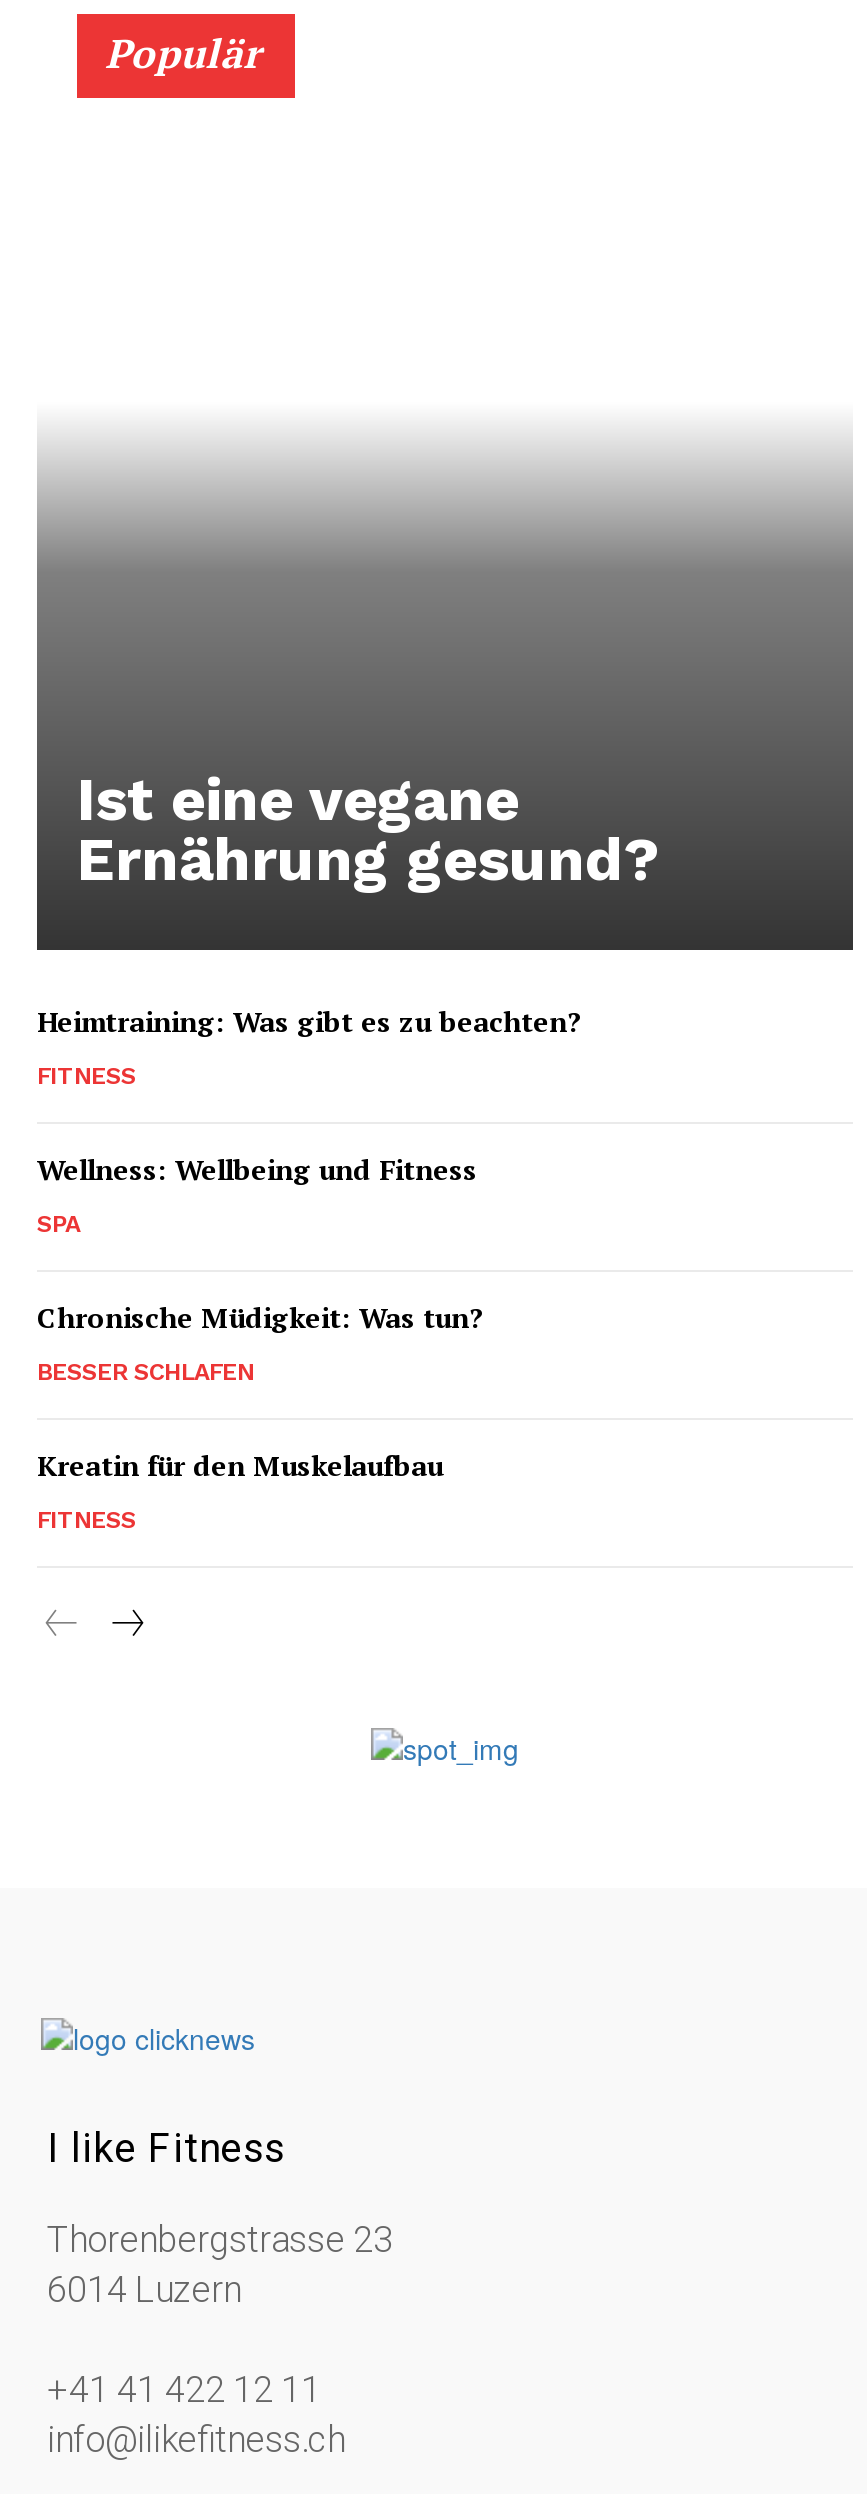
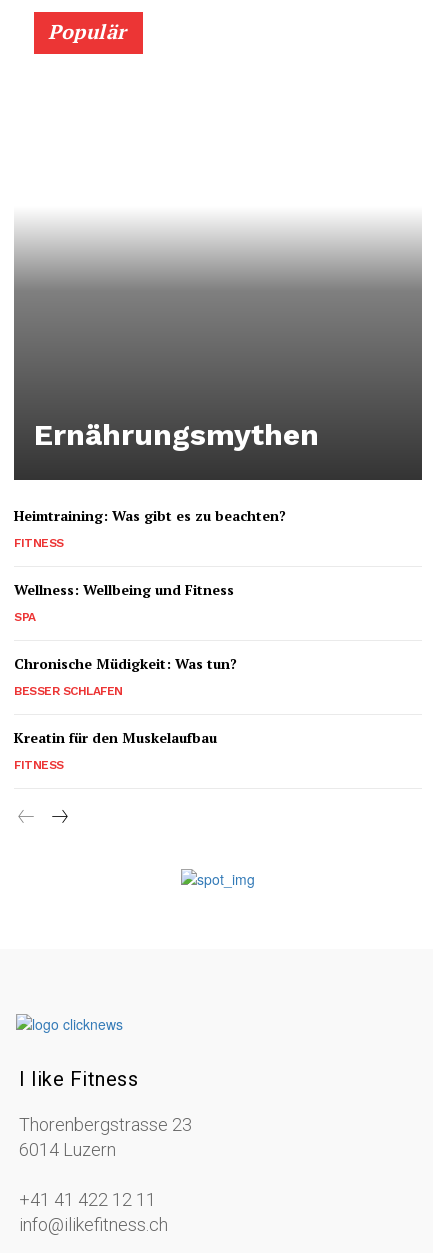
[77,763,659,893] Ist eine vegane | Ernährung gesund? -> [34,417,319,452] Ernährungsmythen

